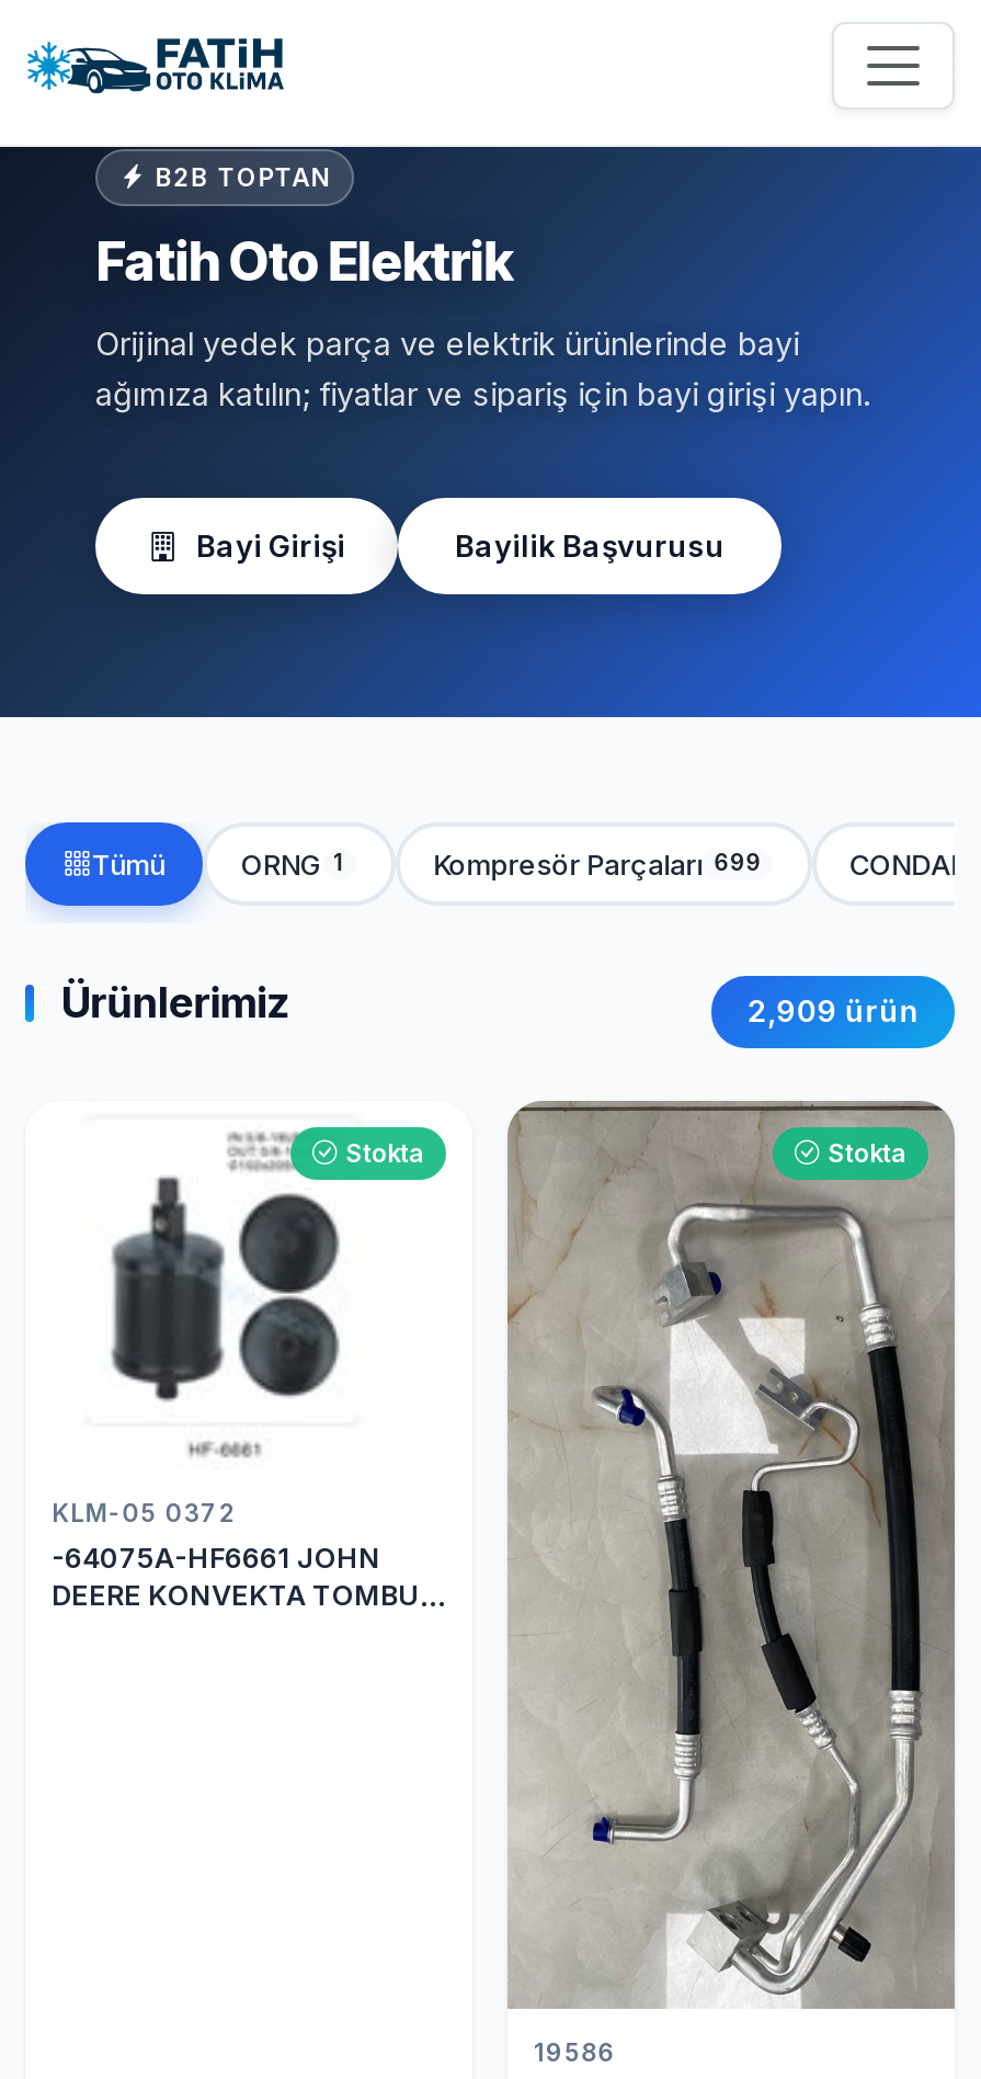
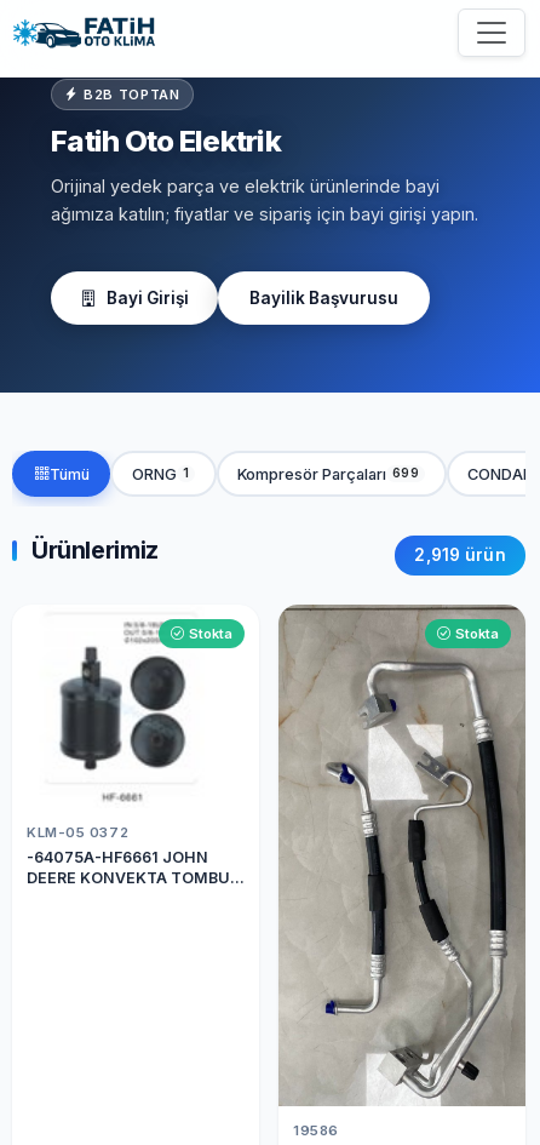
[747,994,920,1029] 2,909 ürün -> [414,546,506,565] 2,919 ürün

